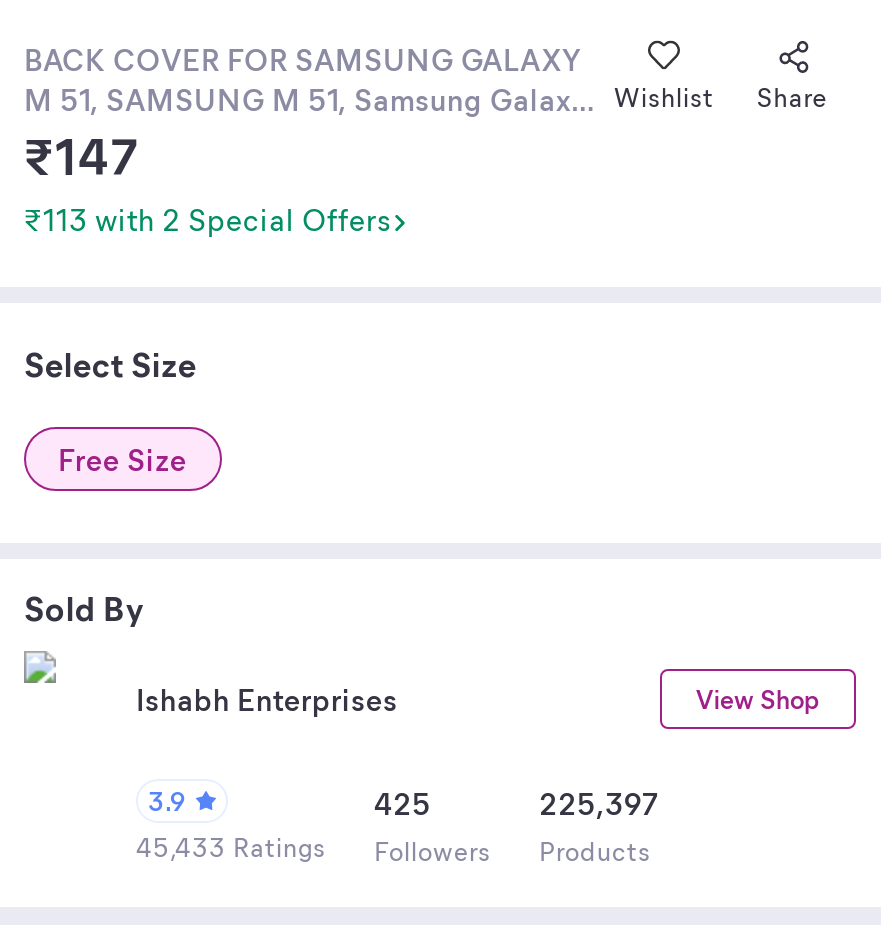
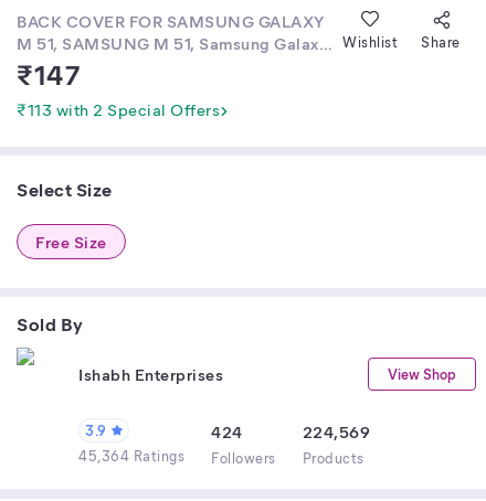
[374,783,431,823] 425 -> [211,420,242,443] 424
[539,783,660,823] 225,397 -> [302,420,370,443] 224,569
[136,829,651,867] 45,433 Ratings Followers Products -> [78,446,364,467] 45,364 Ratings Followers Products

